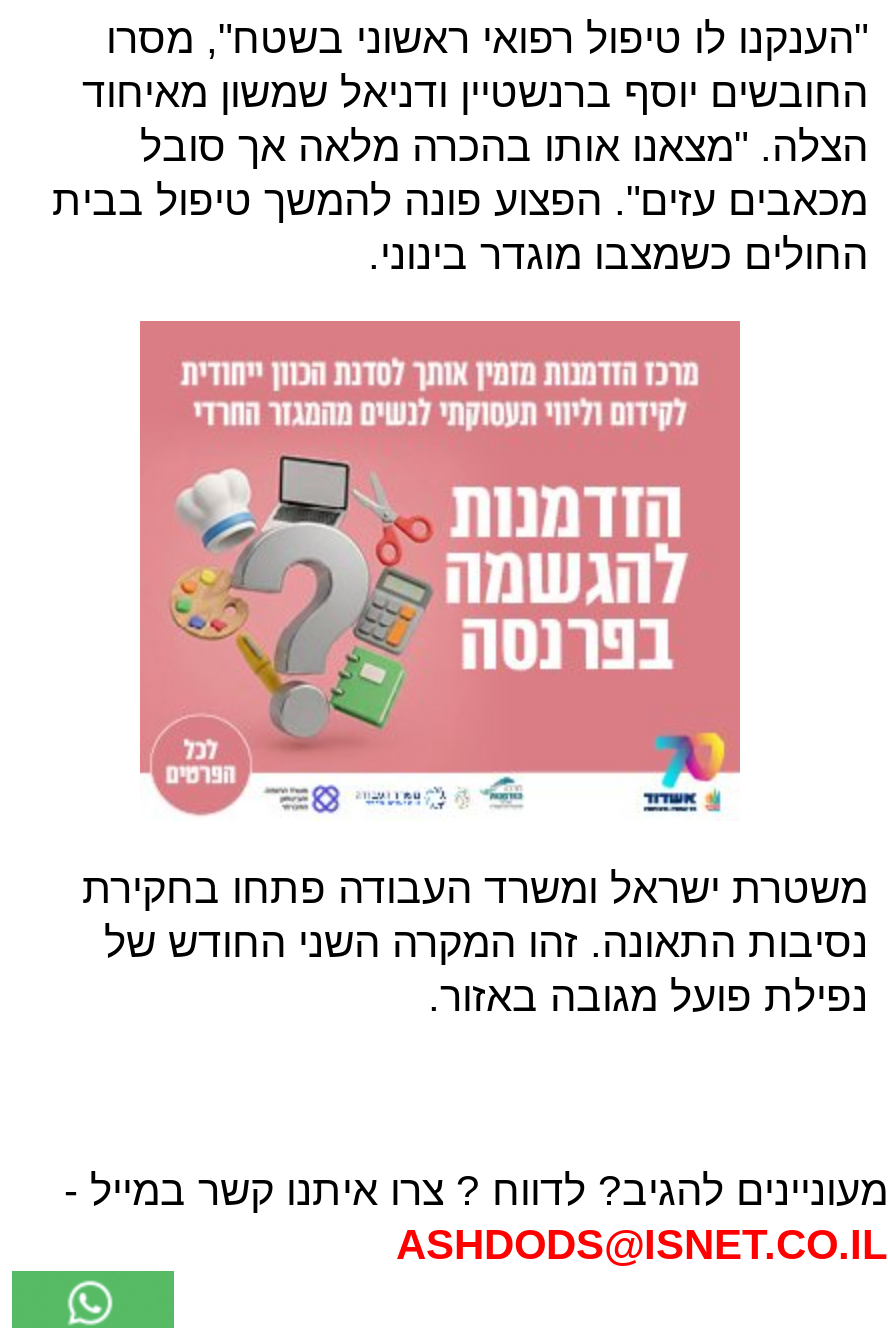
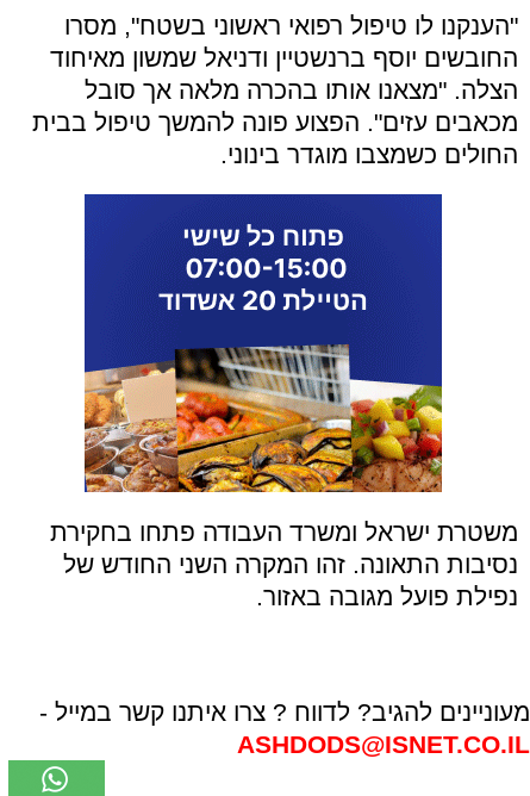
[138,319,742,821] [image] -> [83,193,443,493] [image]

